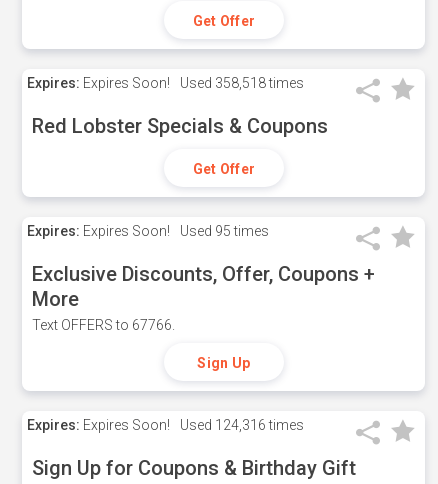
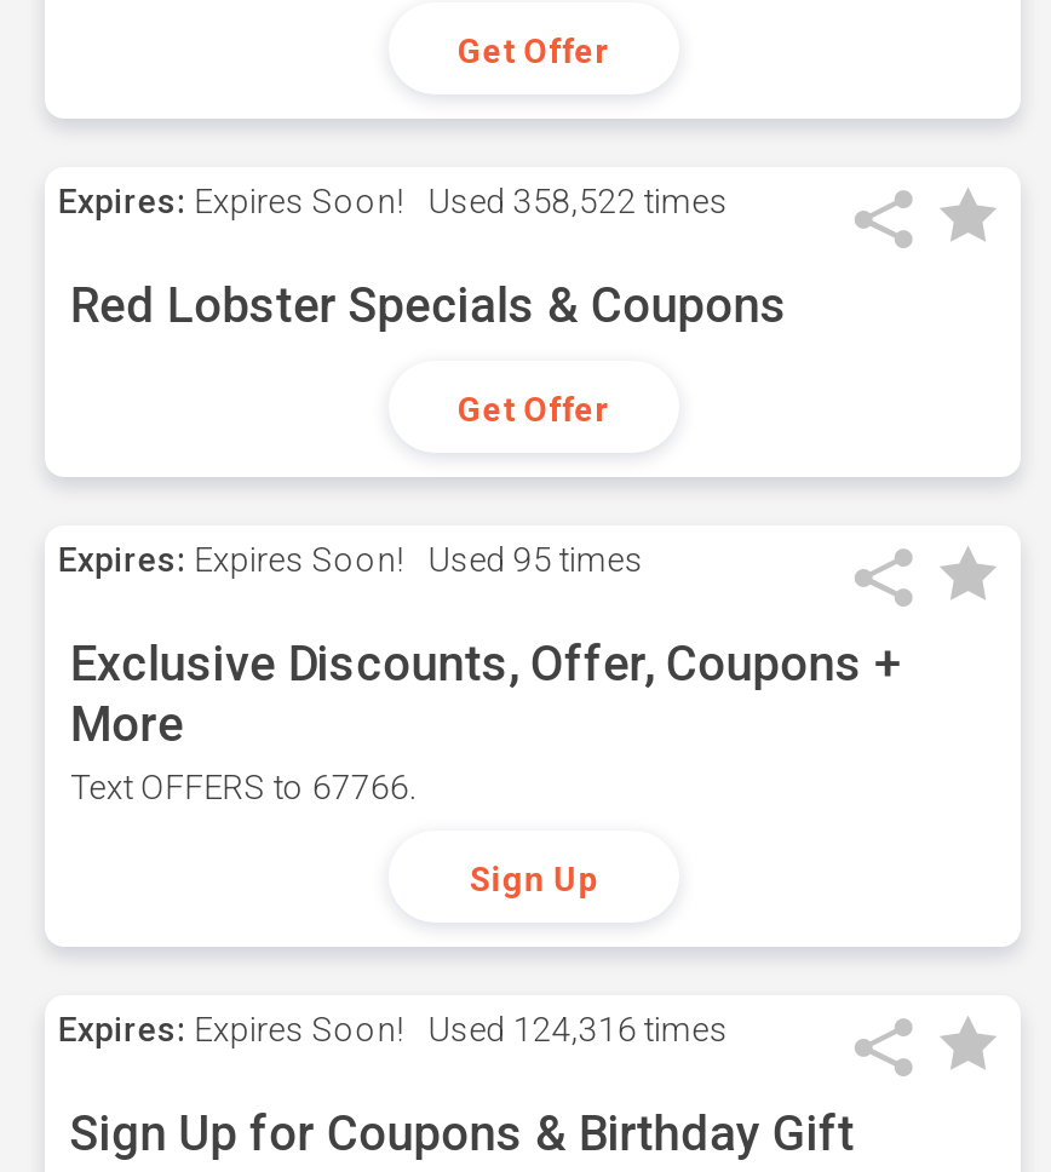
[27,75,304,91] Expires: Expires Soon! Used 358,518 times -> [58,182,729,220] Expires: Expires Soon! Used 358,522 times

